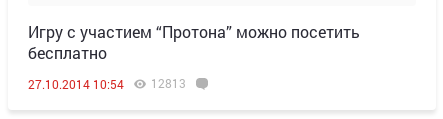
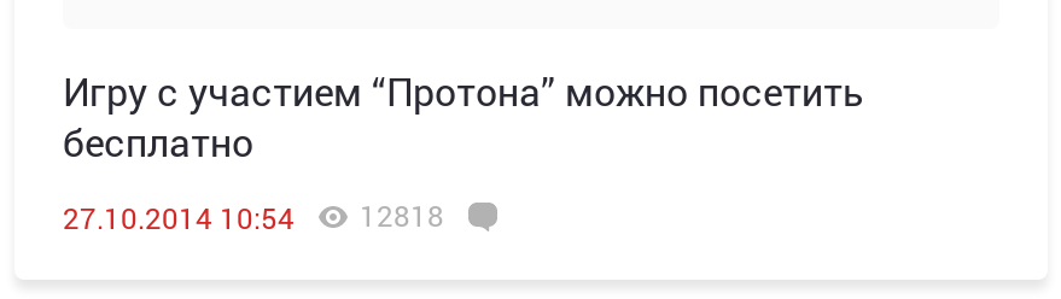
[28,75,186,92] 27.10.2014 10:54 12813 -> [63,195,444,236] 27.10.2014 10:54 12818

